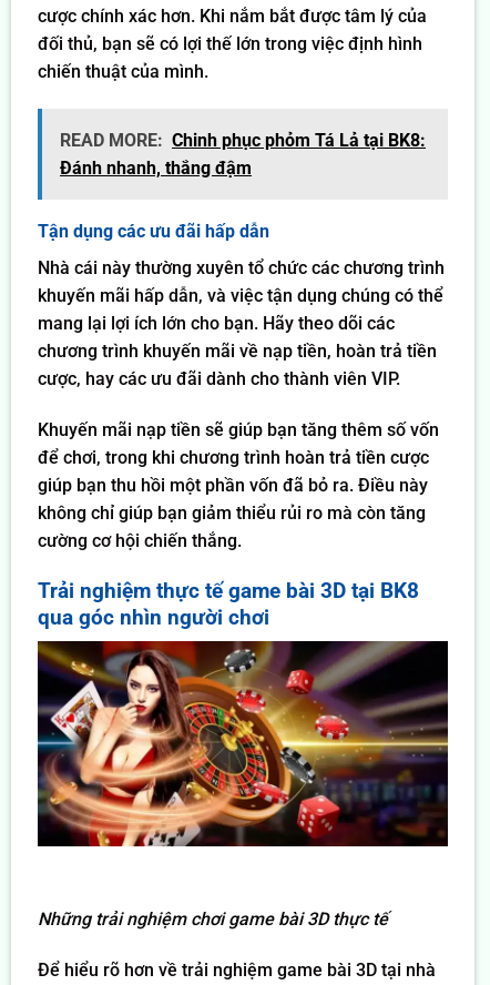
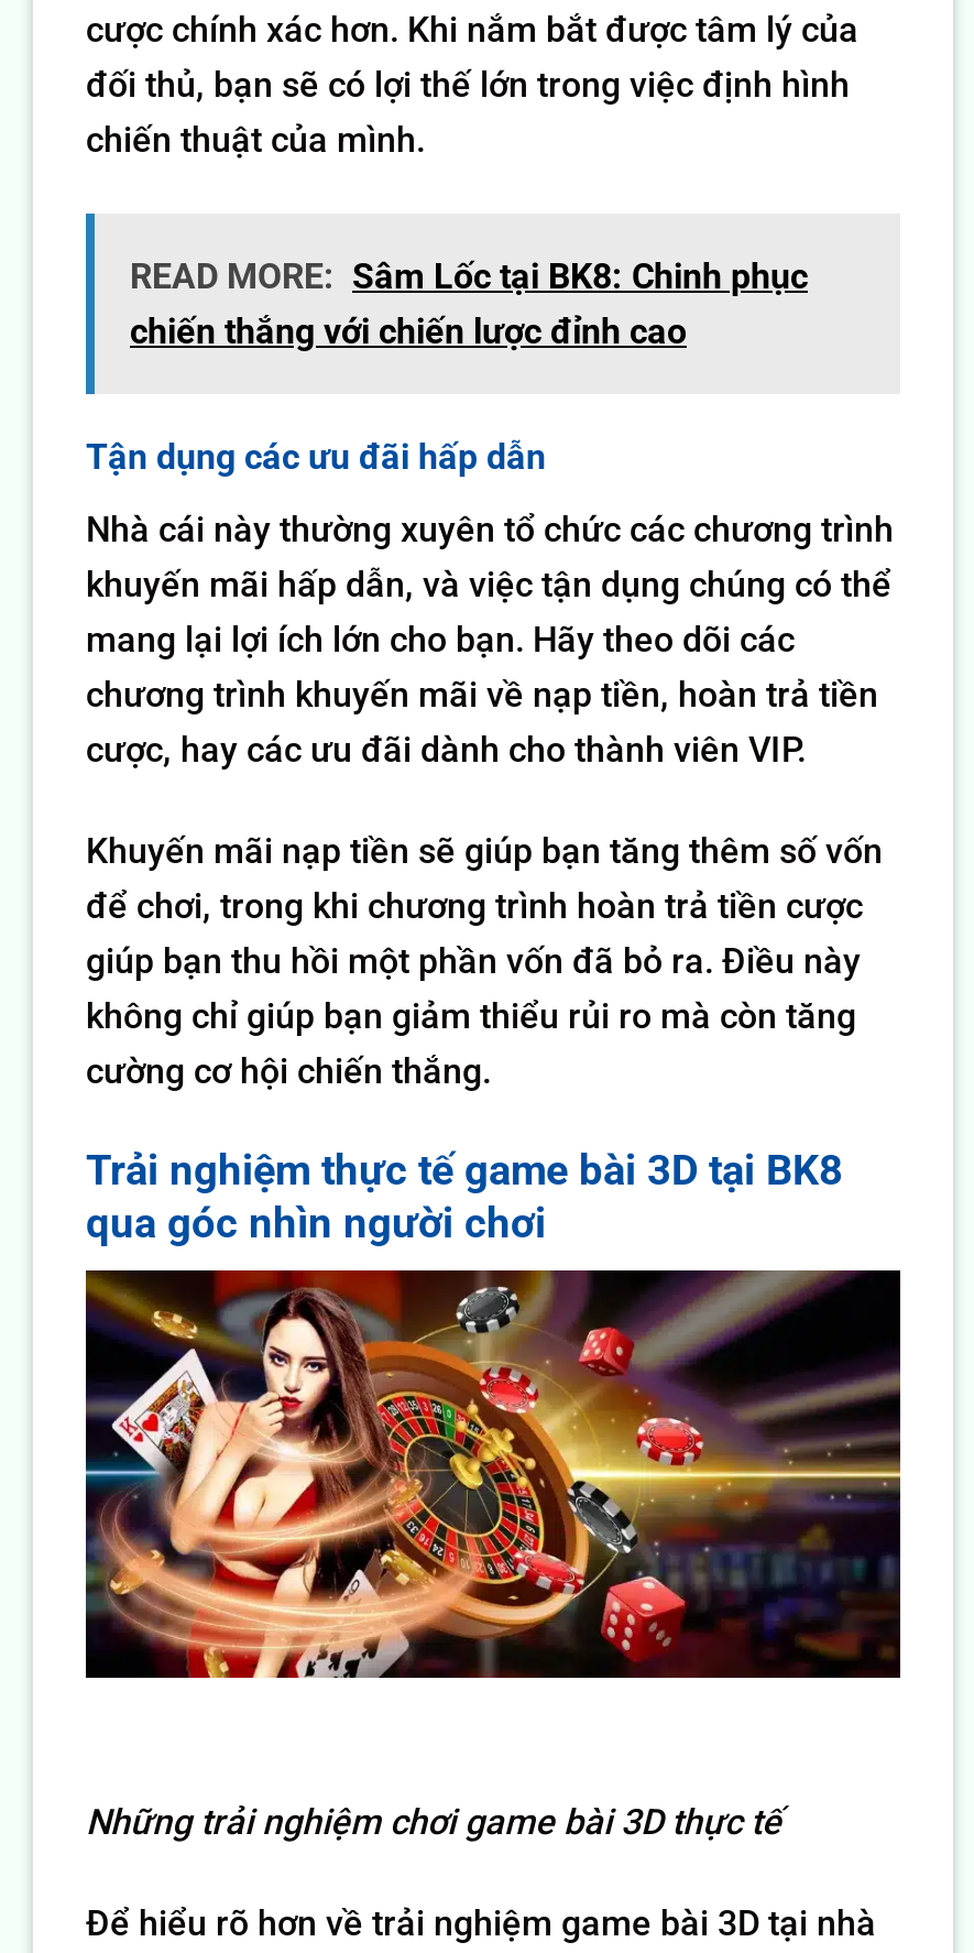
[60,130,426,178] READ MORE: Chinh phục phỏm Tá Lả tại BK8: | Đánh nhanh, thắng đậm -> [130,255,808,352] READ MORE: Sâm Lốc tại BK8: Chinh phục | chiến thắng với chiến lược đỉnh cao

